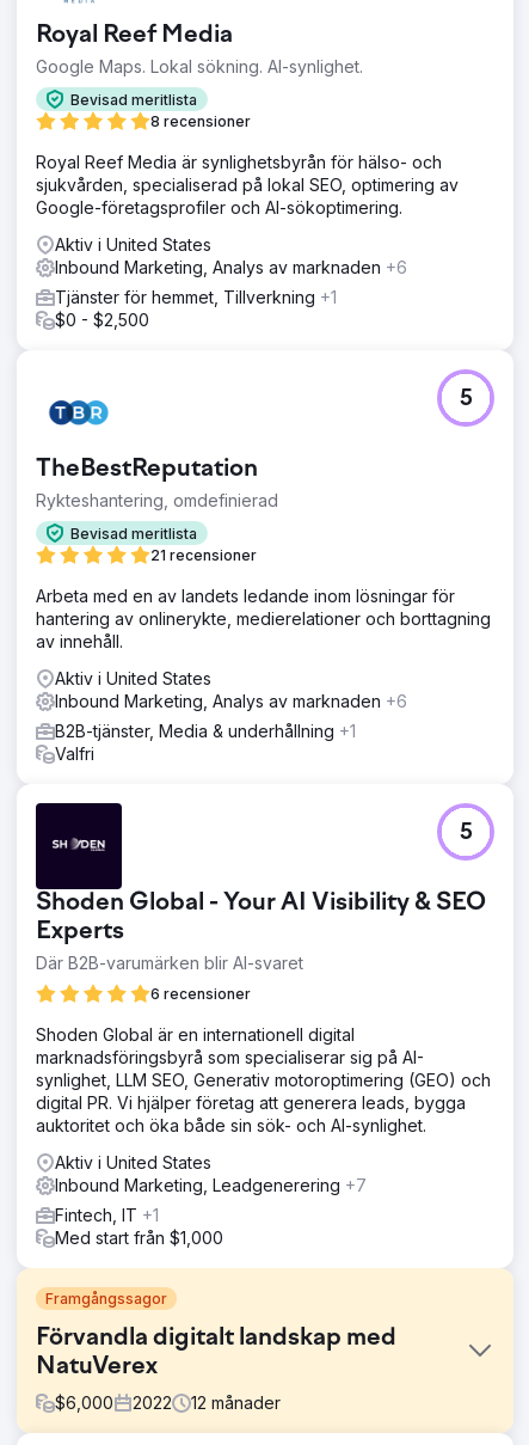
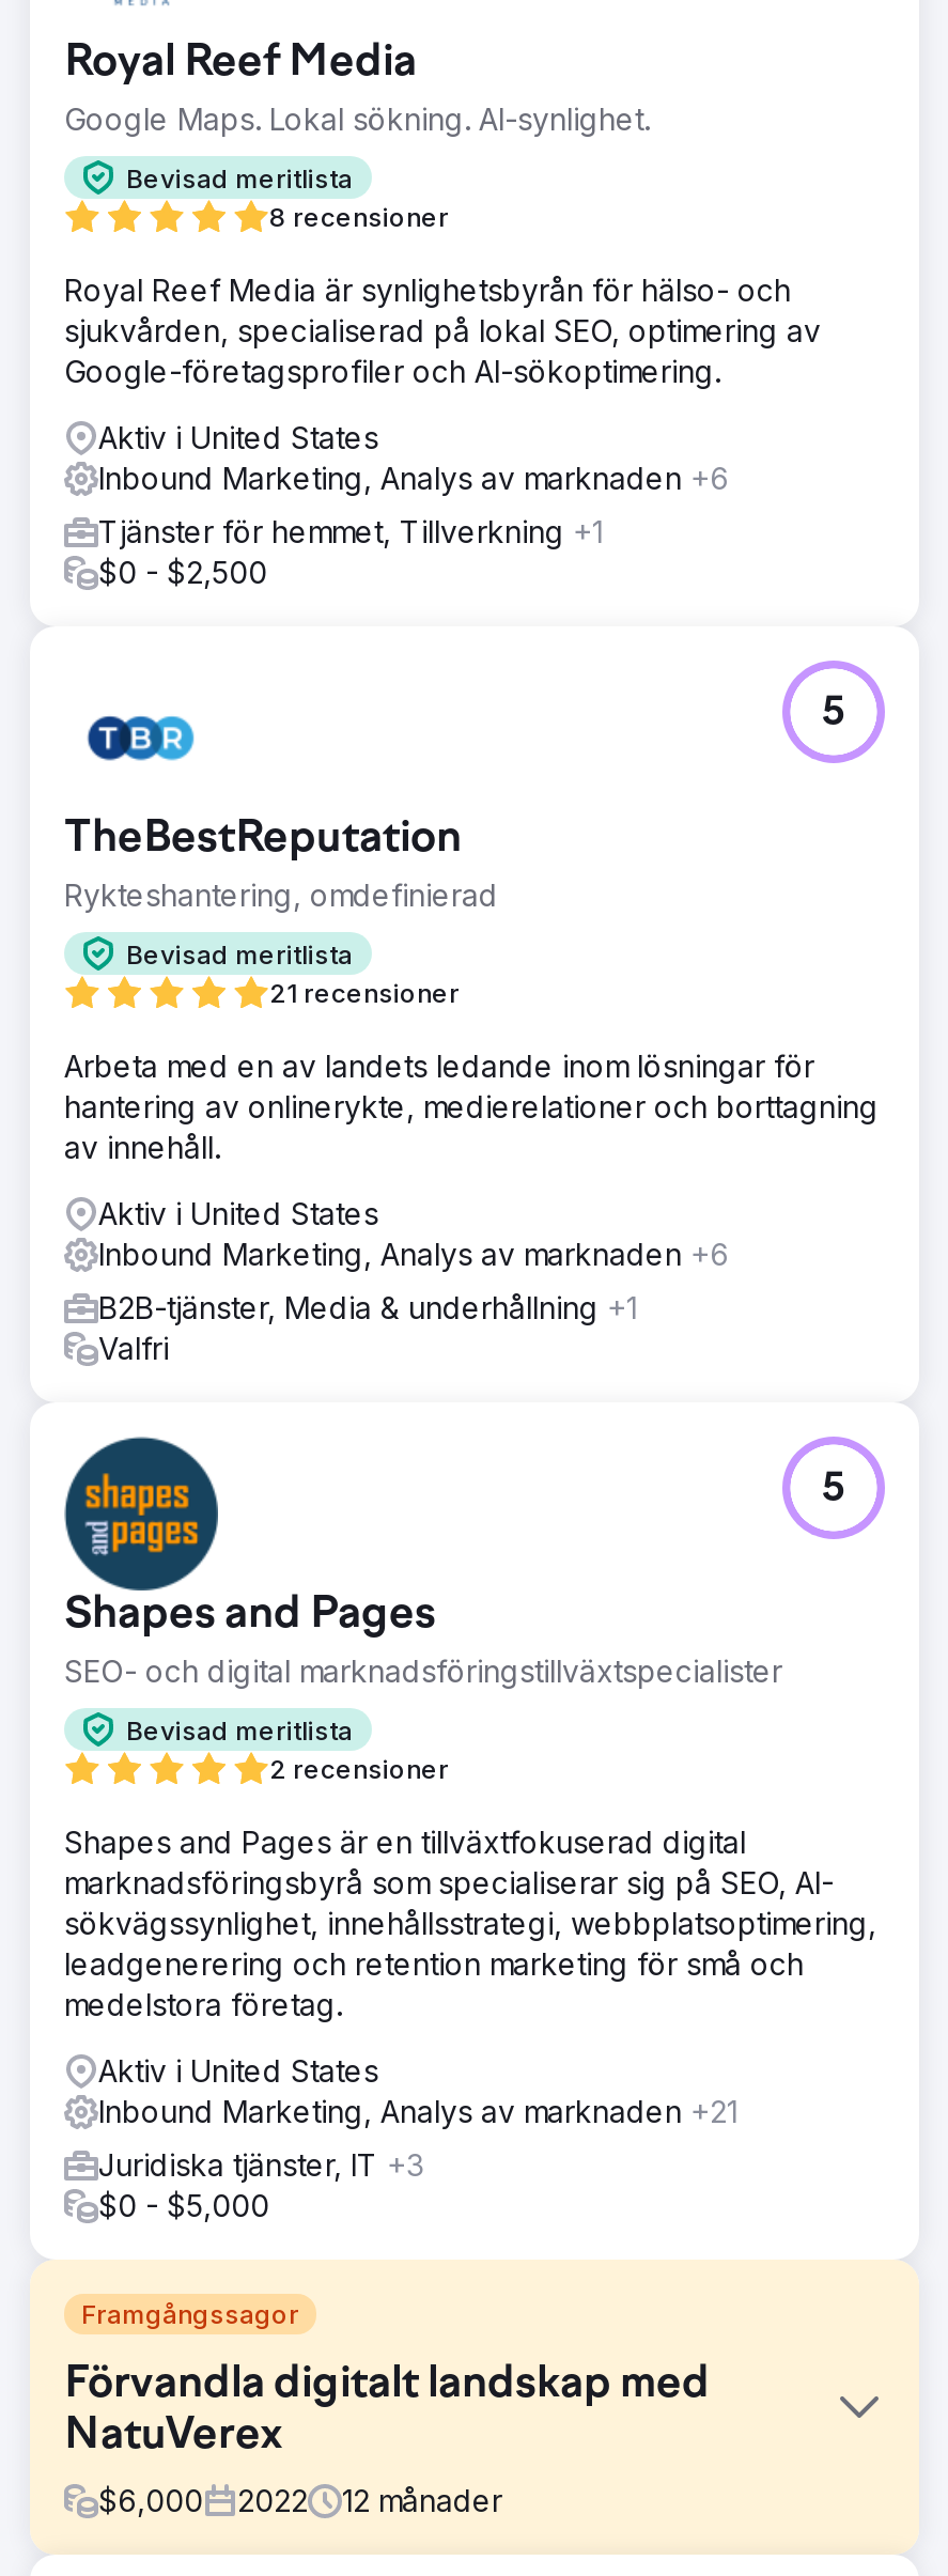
[35,802,486,973] [image] | Shoden Global - Your AI Visibility & SEO | Experts | Där B2B-varumärken blir AI-svaret -> [62,1434,782,1689] [image] | Shapes and Pages | SEO- och digital marknadsföringstillväxtspecialister
[150,985,251,1003] 6 recensioner -> [126,1713,449,1785] Bevisad meritlista | 2 recensioner
[36,1024,491,1135] Shoden Global är en internationell digital | marknadsföringsbyrå som specialiserar sig på AI- | synlighet, LLM SEO, Generativ motoroptimering (GEO) och | digital PR. Vi hjälper företag att generera leads, bygga | auktoritet och öka både sin sök- och AI-synlighet. -> [64,1824,876,2022] Shapes and Pages är en tillväxtfokuserad digital | marknadsföringsbyrå som specialiserar sig på SEO, AI- | sökvägssynlighet, innehållsstrategi, webbplatsoptimering, | leadgenerering och retention marketing för små och | medelstora företag.
[55,1175,367,1195] Inbound Marketing, Leadgenerering +7 -> [98,2093,737,2129] Inbound Marketing, Analys av marknaden +21
[55,1205,223,1248] Fintech, IT +1 | Med start från $1,000 -> [98,2146,423,2223] Juridiska tjänster, IT +3 | $0 - $5,000

